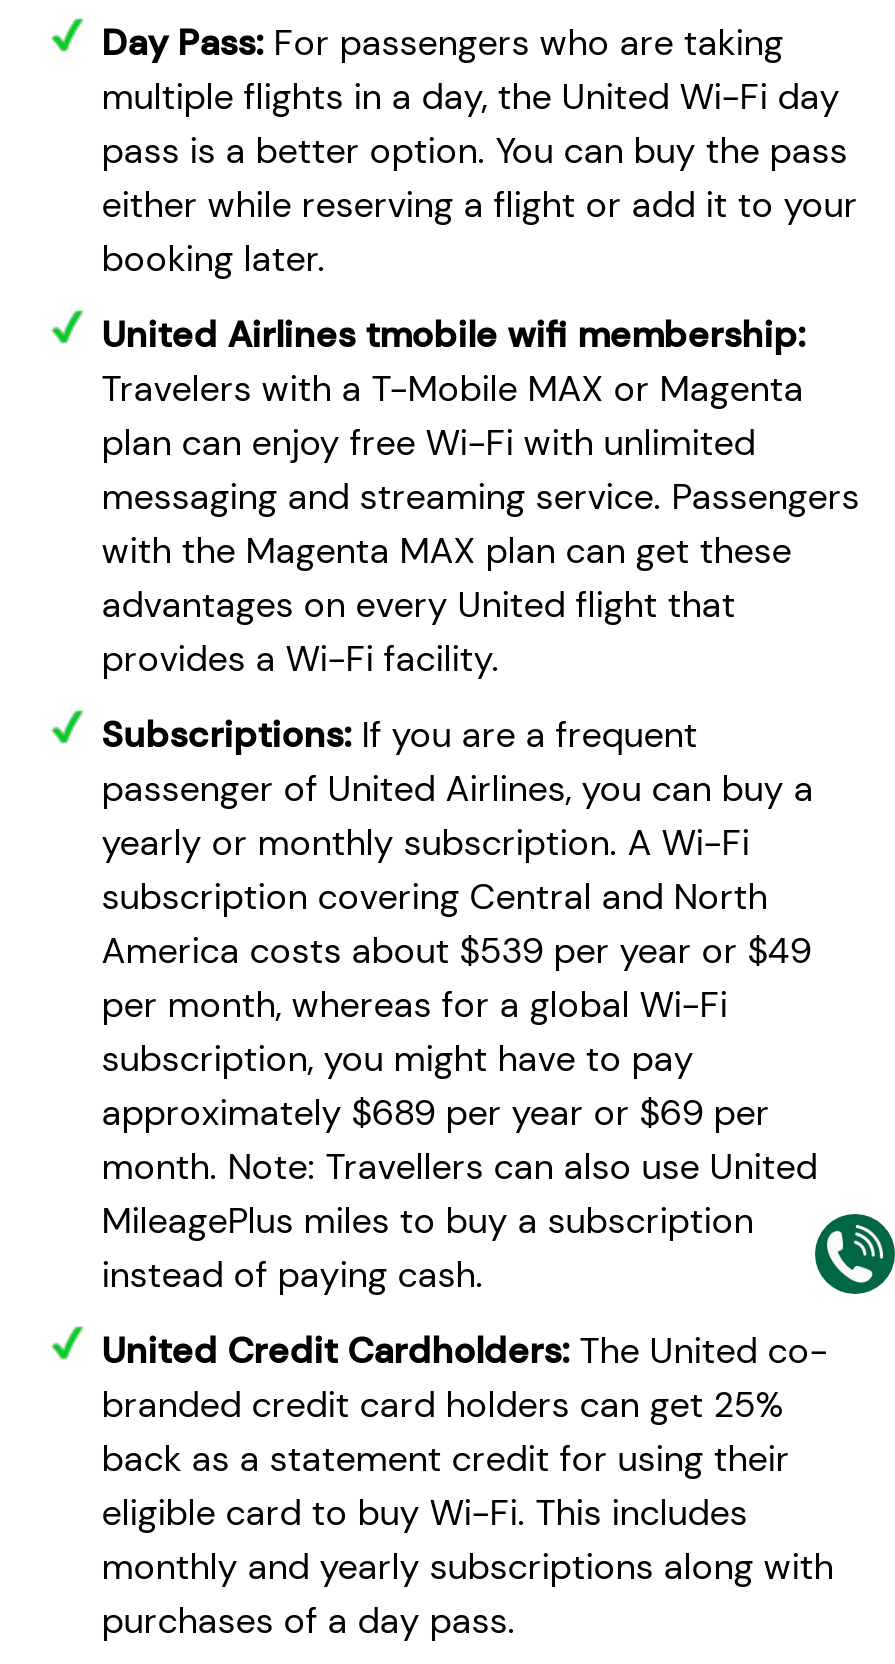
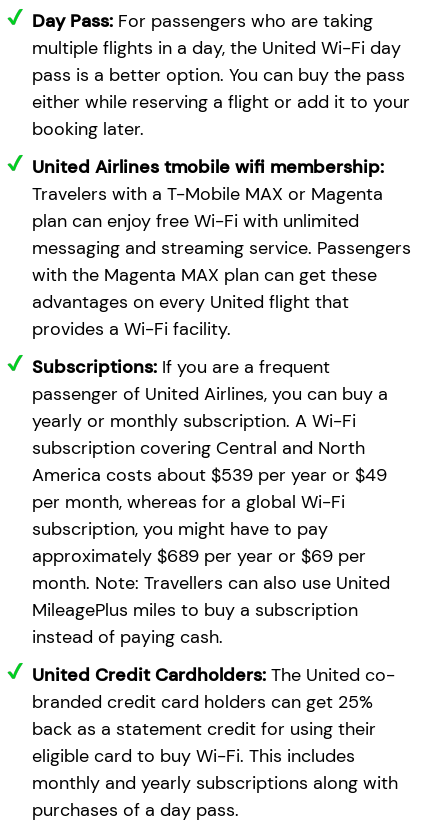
[813,1211,889,1297] [image] -> none

